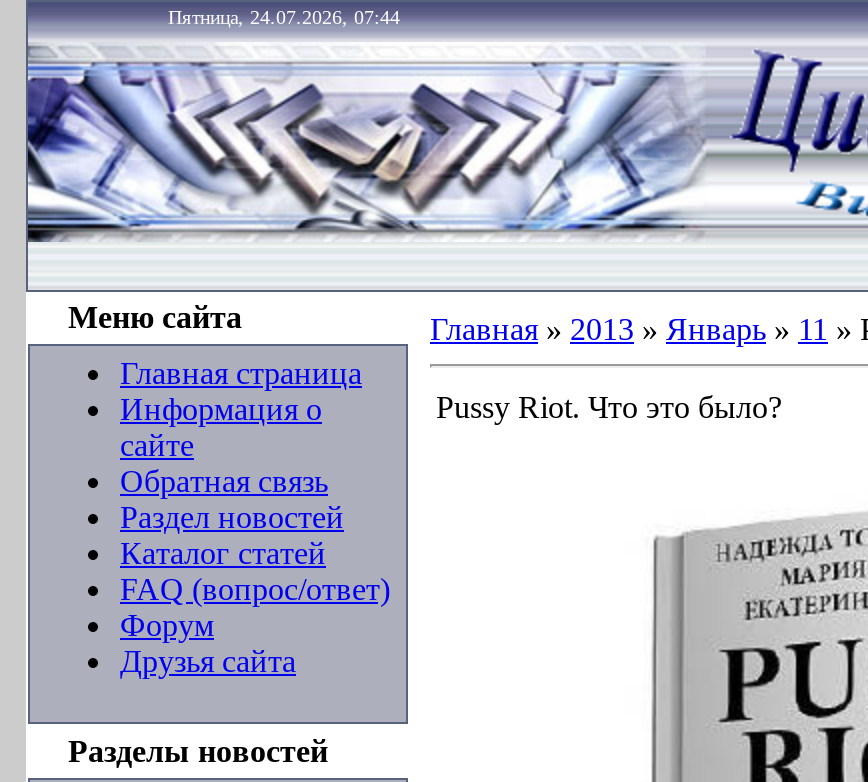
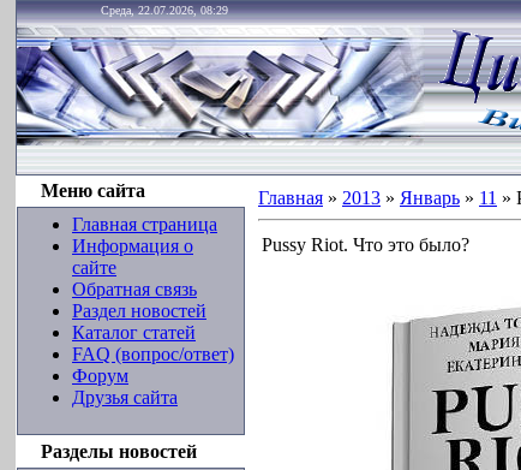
[168,6,400,28] Пятница, 24.07.2026, 07:44 -> [101,4,228,17] Среда, 22.07.2026, 08:29

